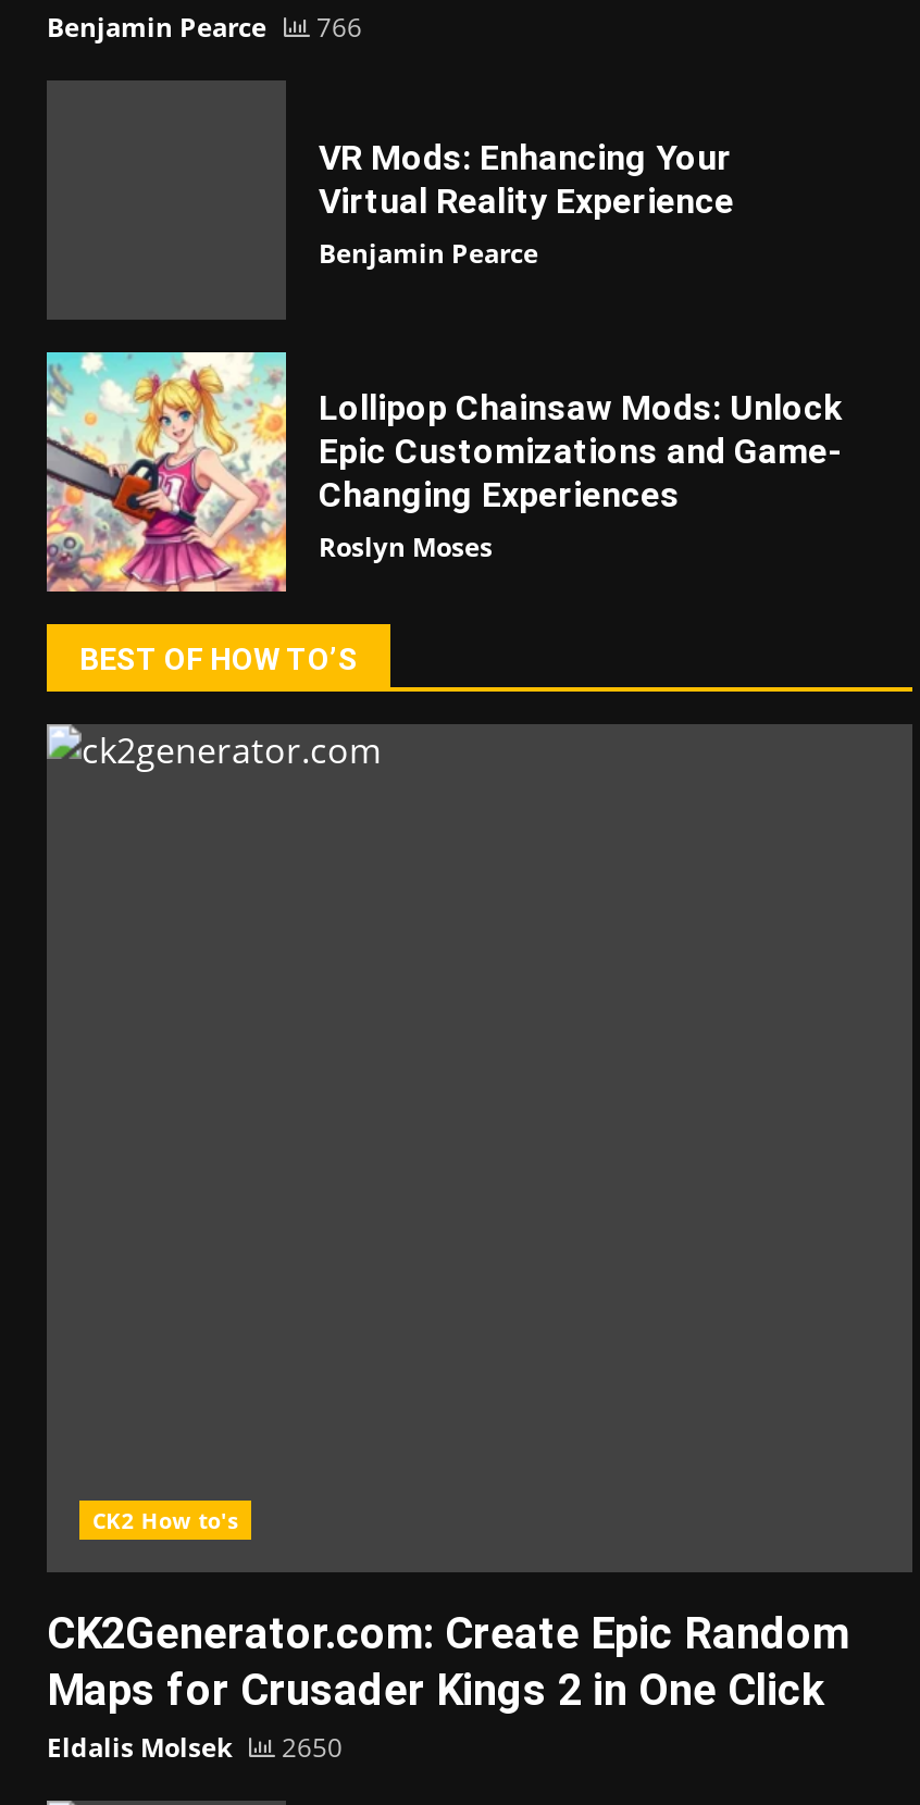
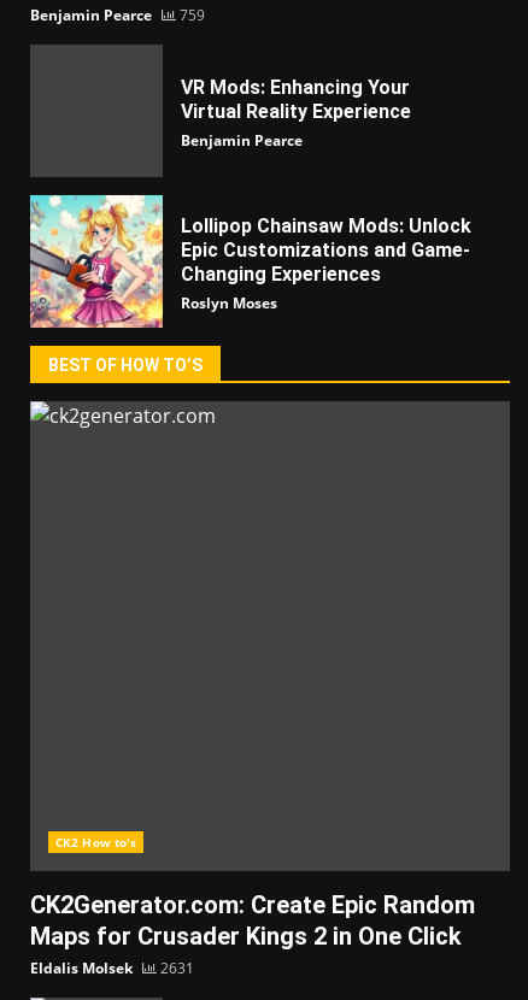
[47,8,362,45] Benjamin Pearce 766 -> [30,4,205,25] Benjamin Pearce 759
[47,1728,343,1765] Eldalis Molsek 2650 -> [30,957,194,978] Eldalis Molsek 2631

